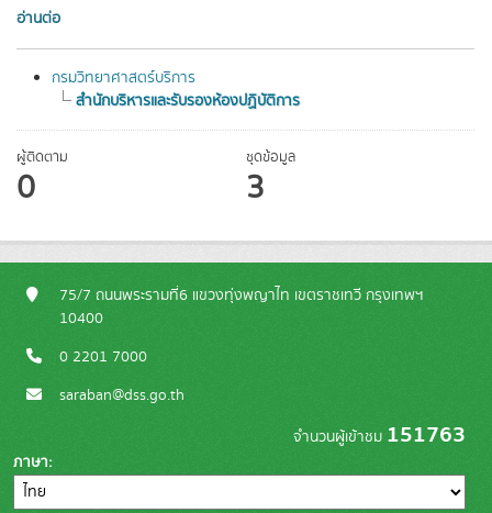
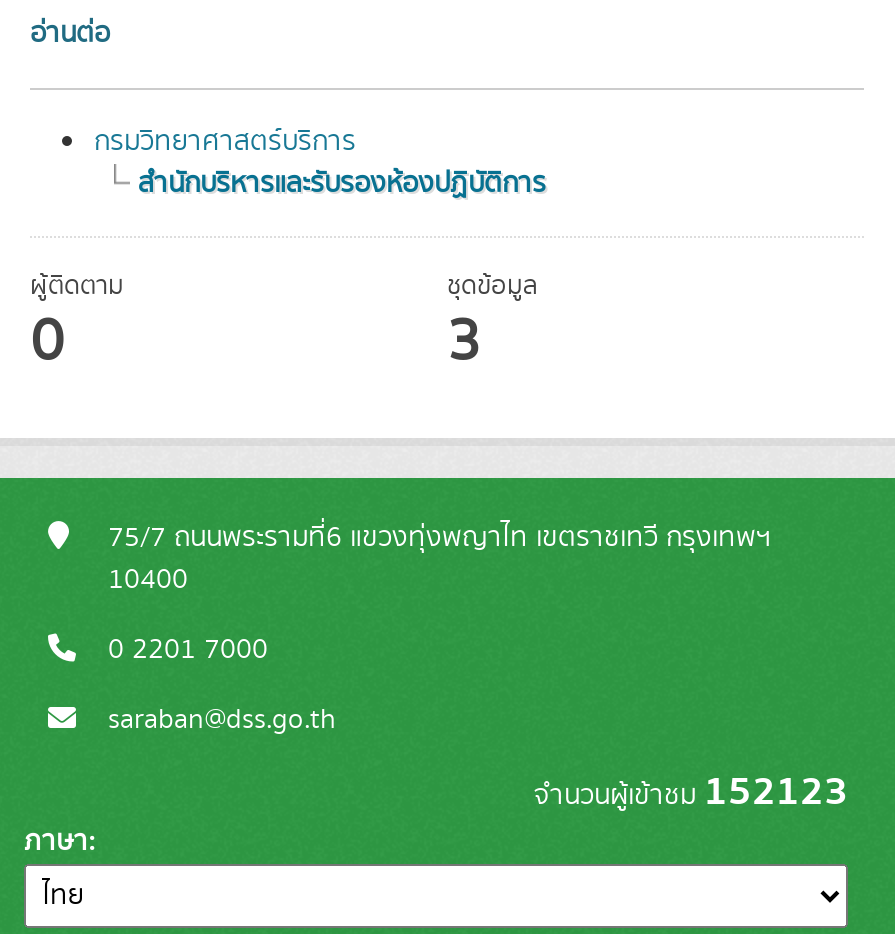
[293,418,466,453] จำนวนผู้เข้าชม151763 -> [534,760,848,824] จำนวนผู้เข้าชม152123

